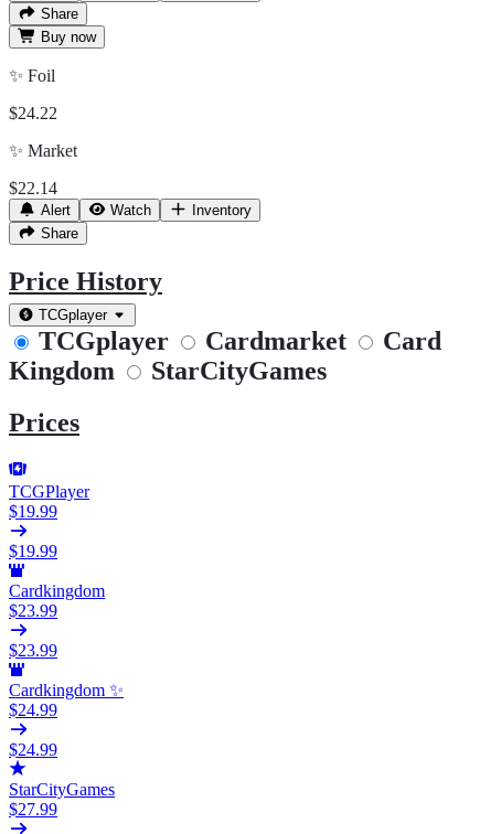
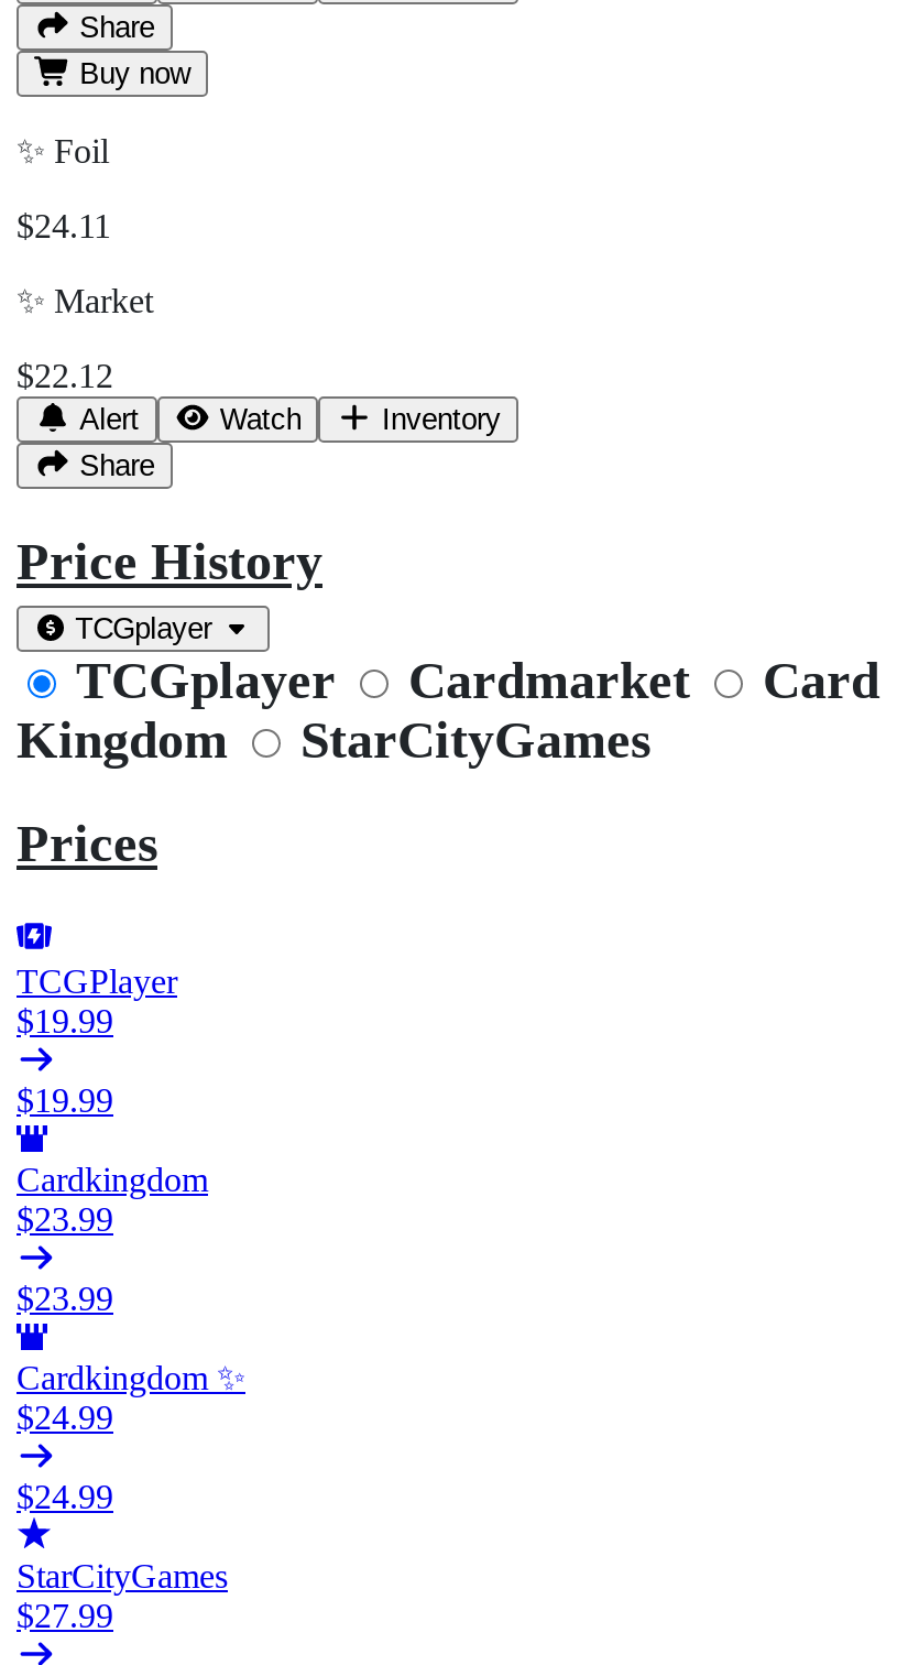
[9,103,57,122] $24.22 -> [17,207,111,244] $24.11
[9,178,57,197] $22.14 -> [17,356,113,394] $22.12

